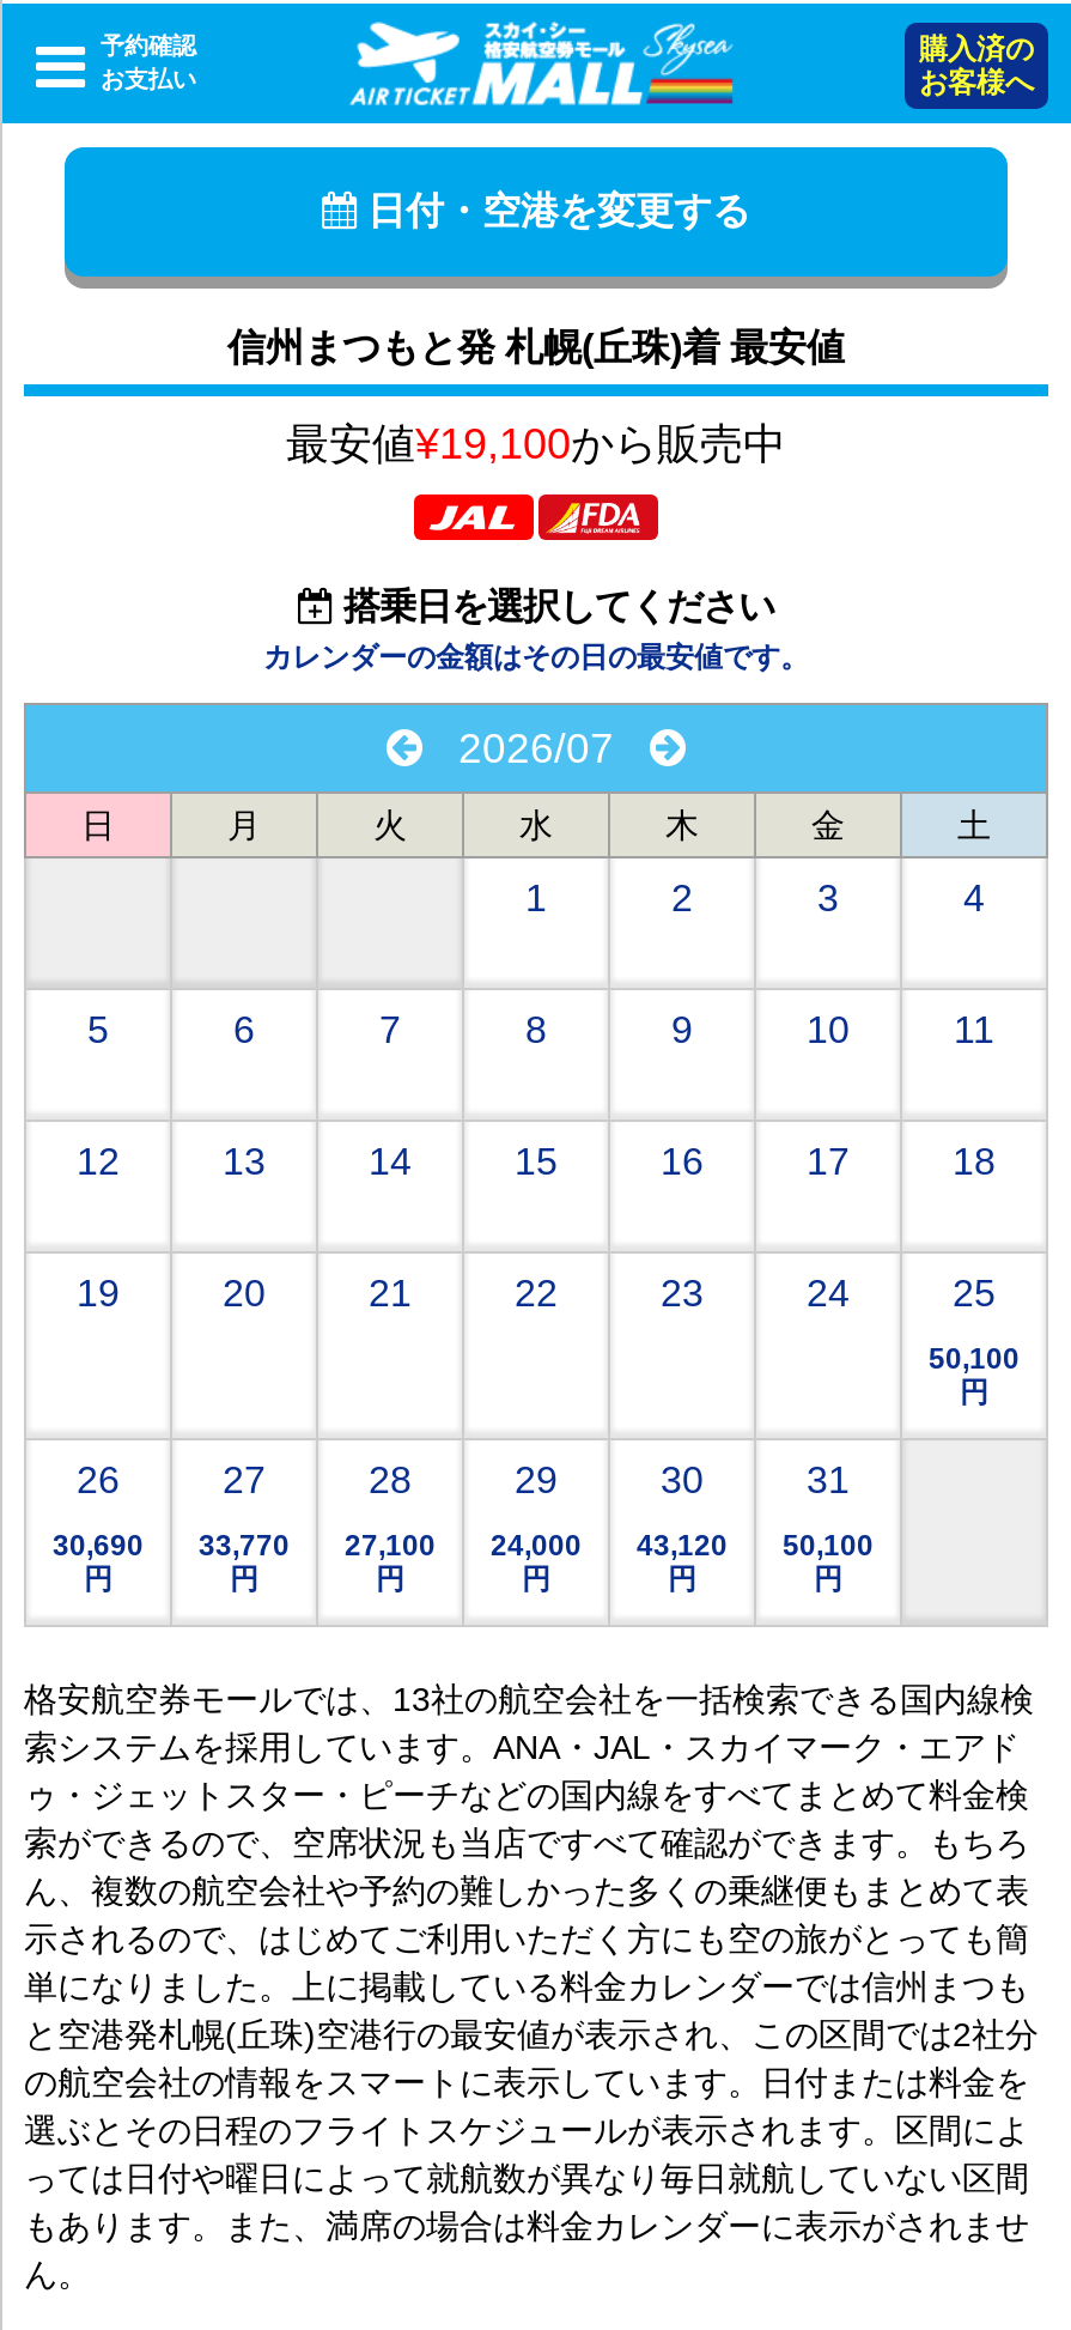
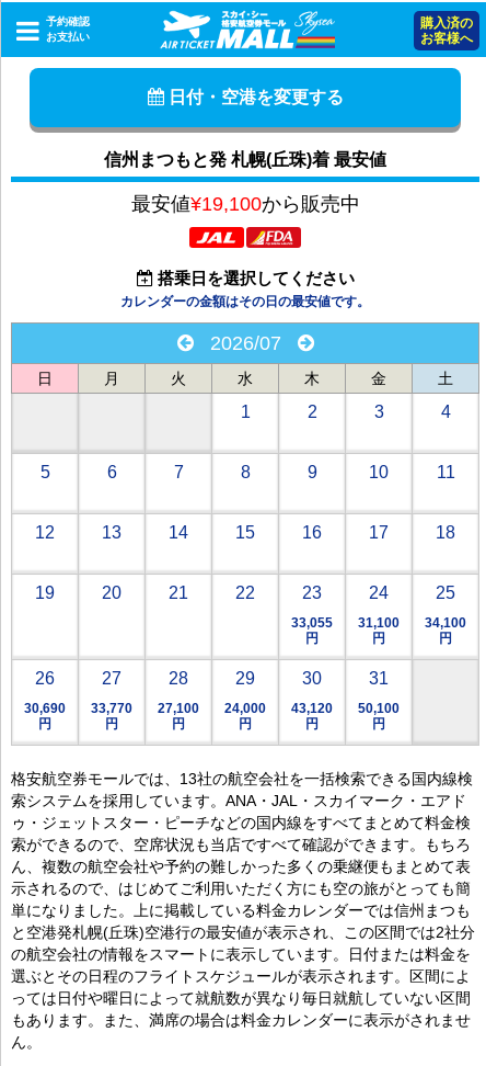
none -> [291,615,333,646] 33,055 | 円
none -> [358,615,400,646] 31,100 | 円
[929,1342,1020,1376] 50,100 -> [425,615,466,631] 34,100

